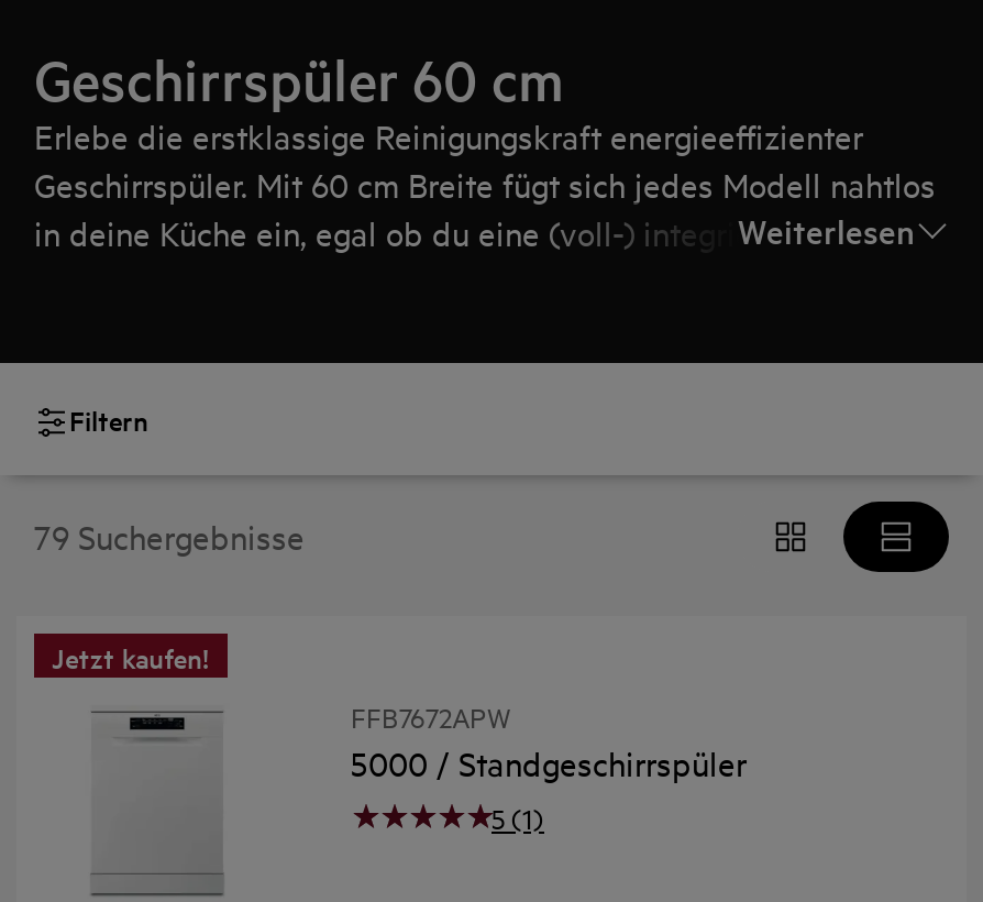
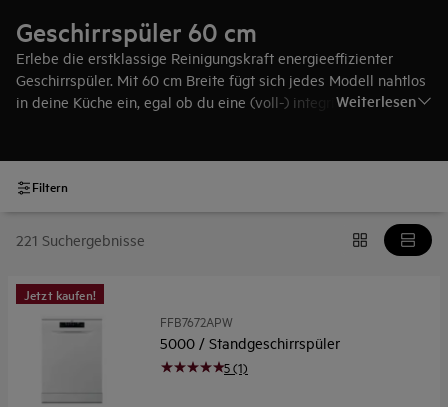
[34,515,305,557] 79 Suchergebnisse -> [16,230,145,249] 221 Suchergebnisse

